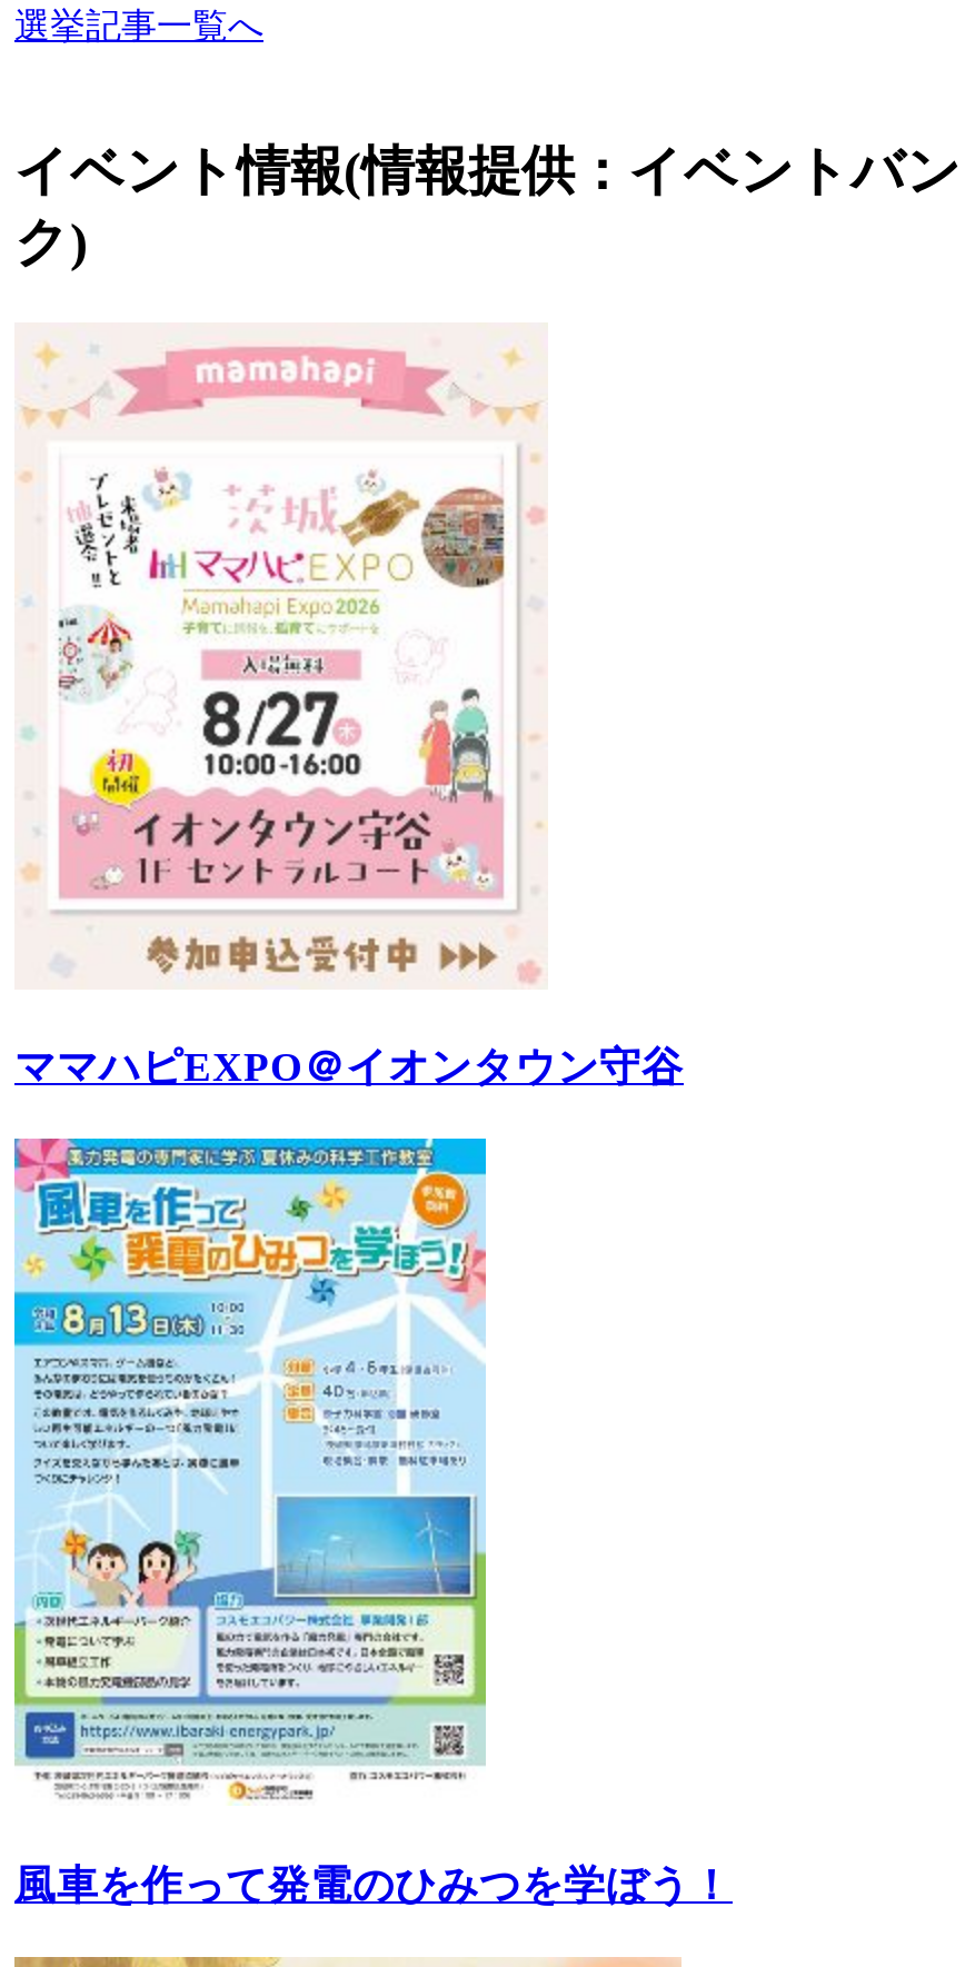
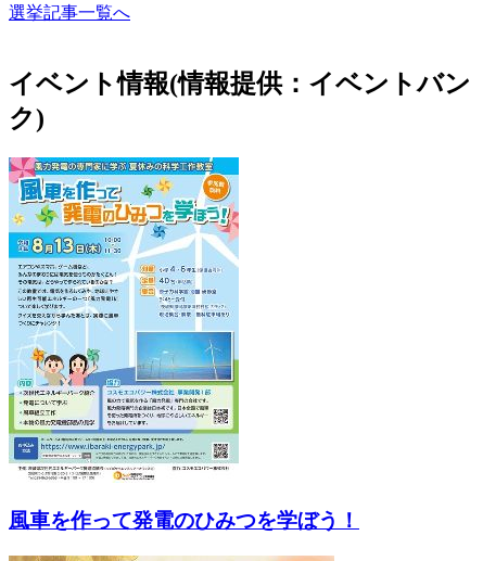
[14,331,684,1091] [image] | ママハピEXPO＠イオンタウン守谷 -> none

